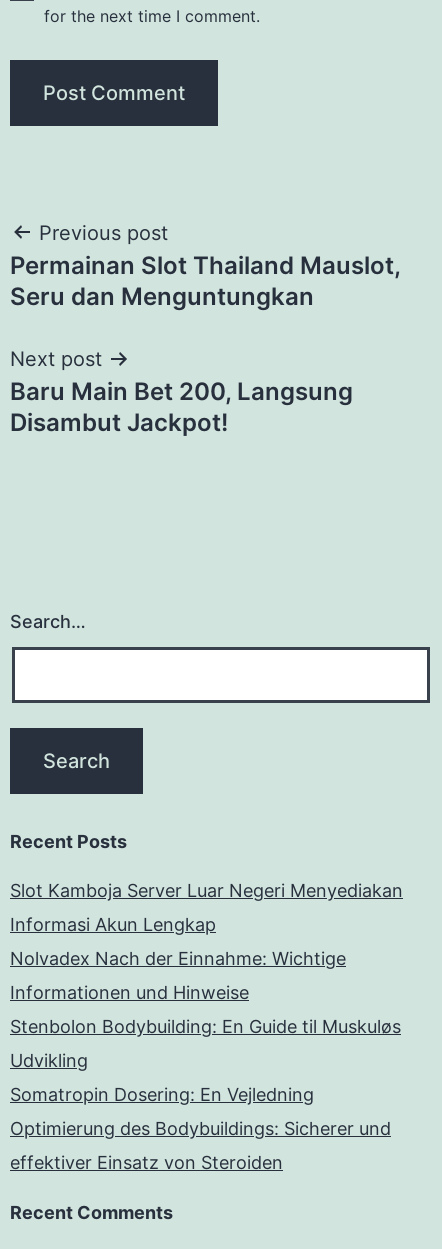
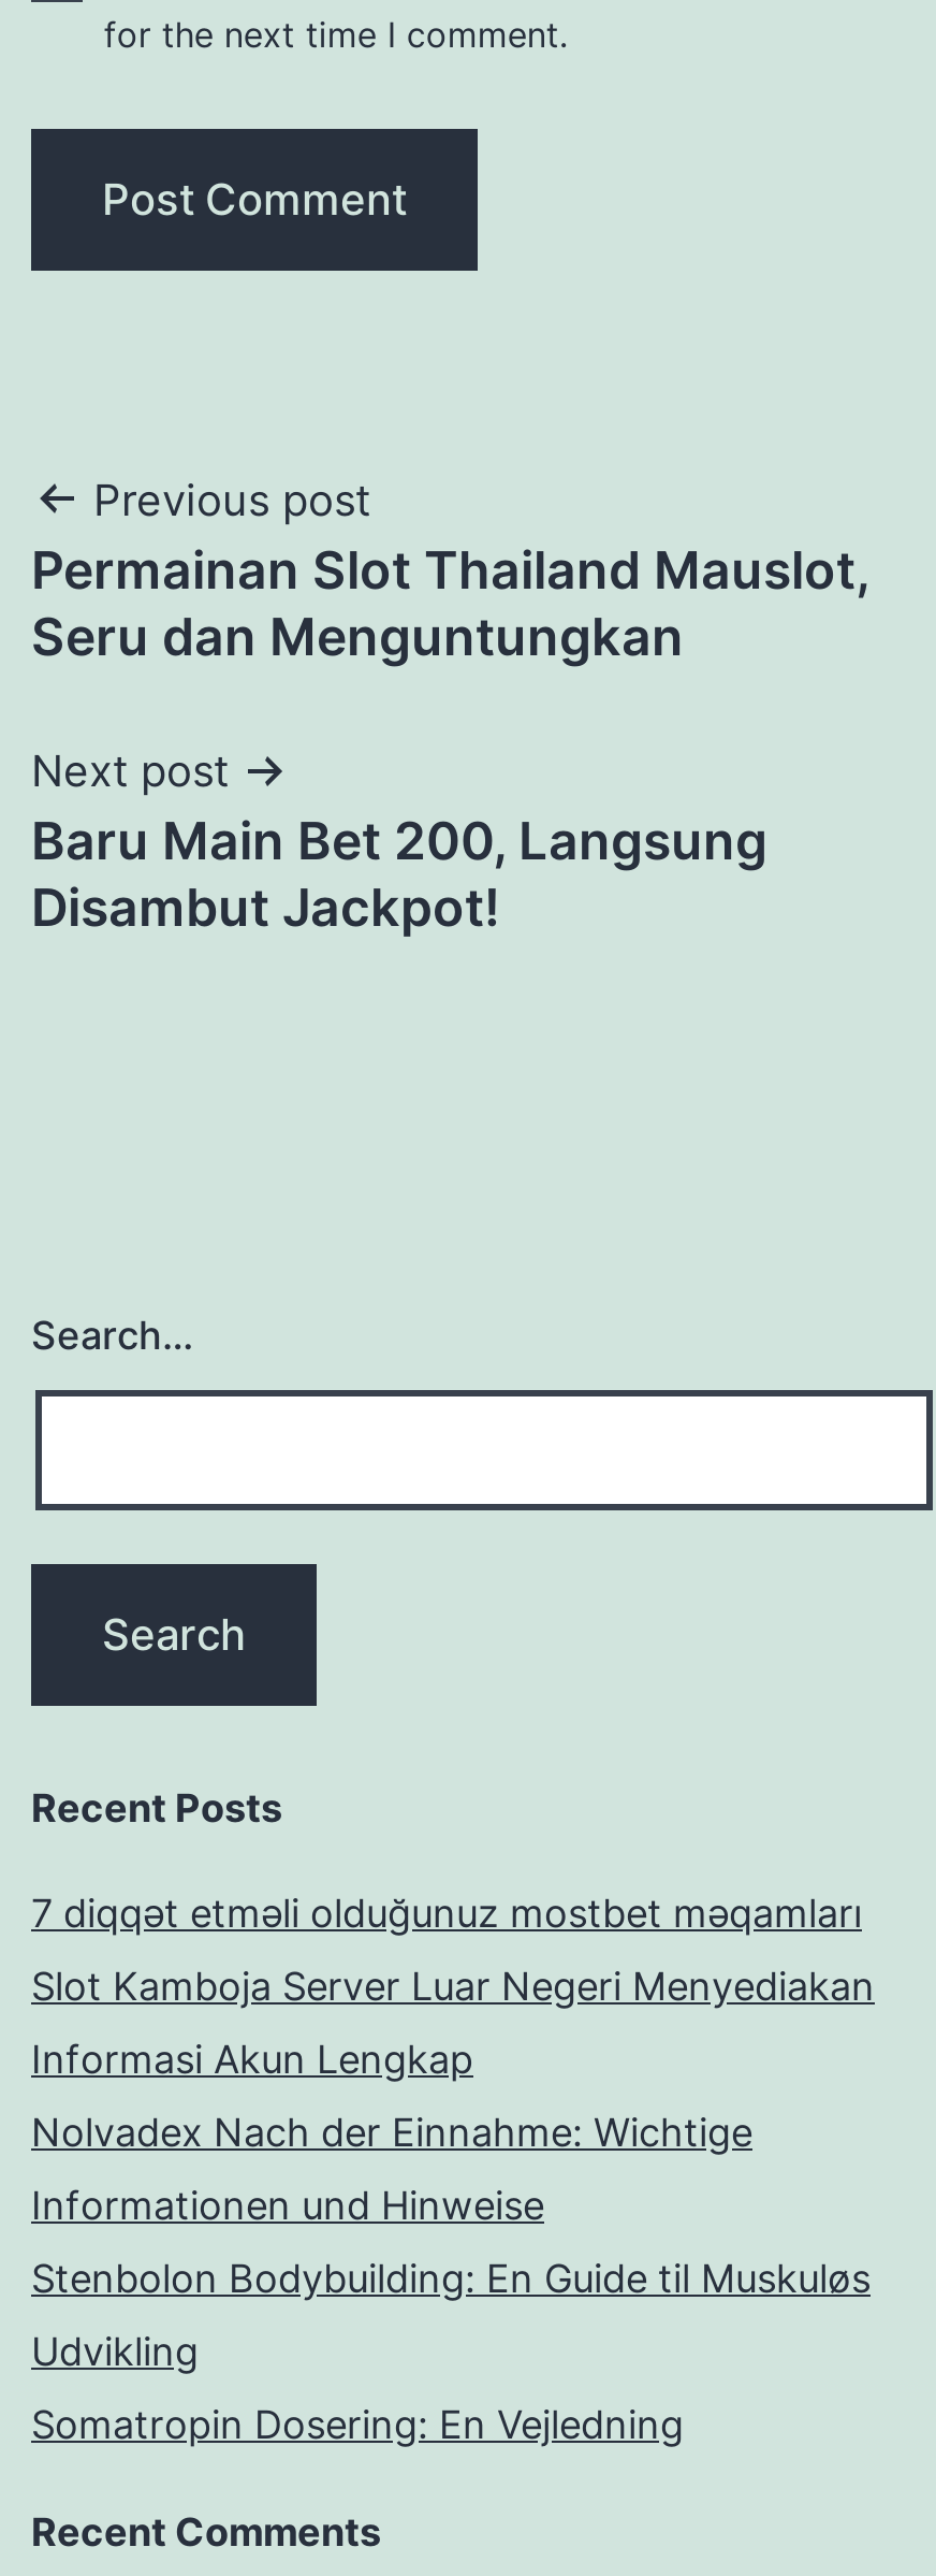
none -> [31,1892,862,1937] 7 diqqət etməli olduğunuz mostbet məqamları
moved [10,880,403,1105] -> [31,1965,875,2448]: Slot Kamboja Server Luar Negeri Menyediakan | Informasi Akun Lengkap | Nolvadex Nach der Einnahme: Wichtige | Informationen und Hinweise | Stenbolon Bodybuilding: En Guide til Muskuløs | Udvikling | Somatropin Dosering: En Vejledning
[10,1118,391,1173] Optimierung des Bodybuildings: Sicherer und | effektiver Einsatz von Steroiden -> none

